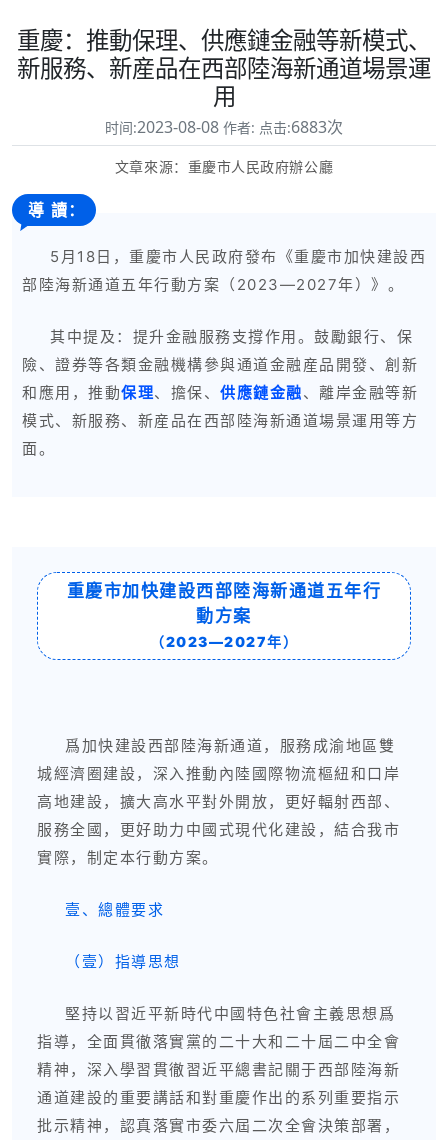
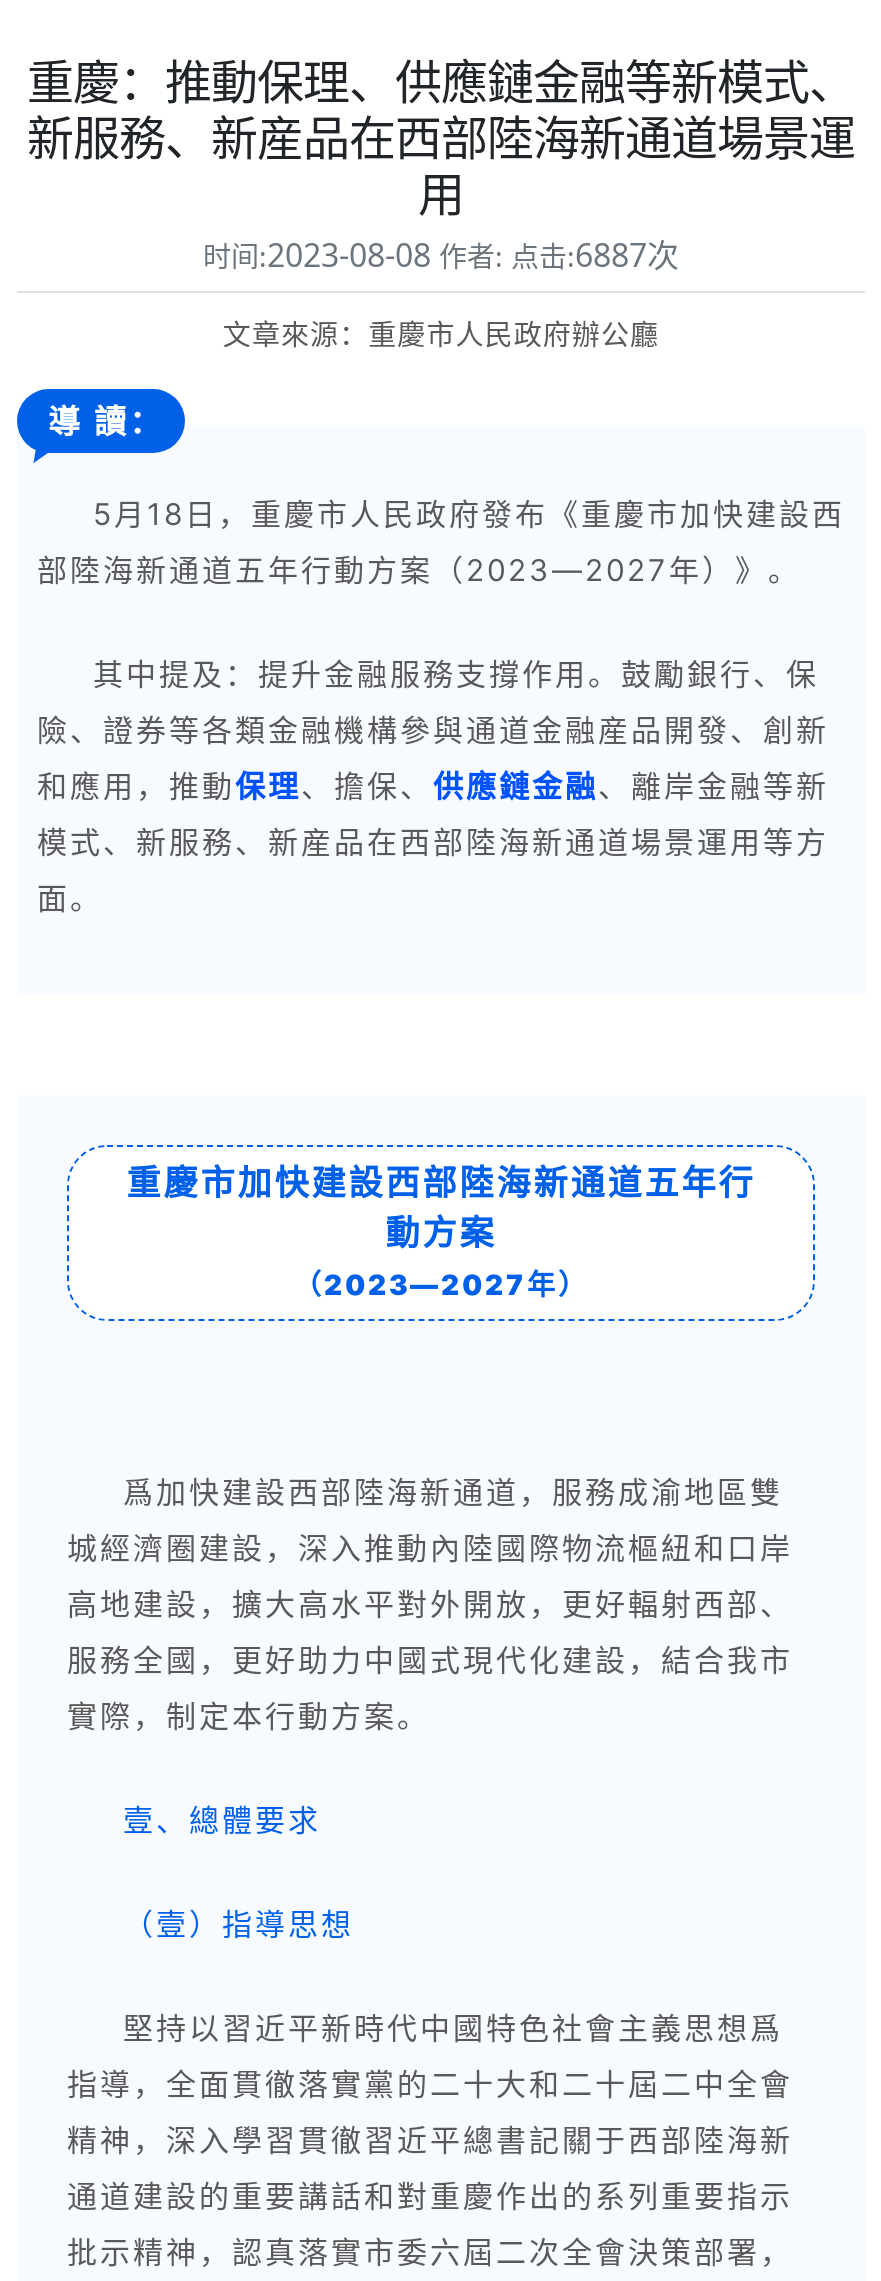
[105,116,343,138] 时间:2023-08-08作者: 点击:6883次 -> [203,232,679,276] 时间:2023-08-08作者: 点击:6887次

